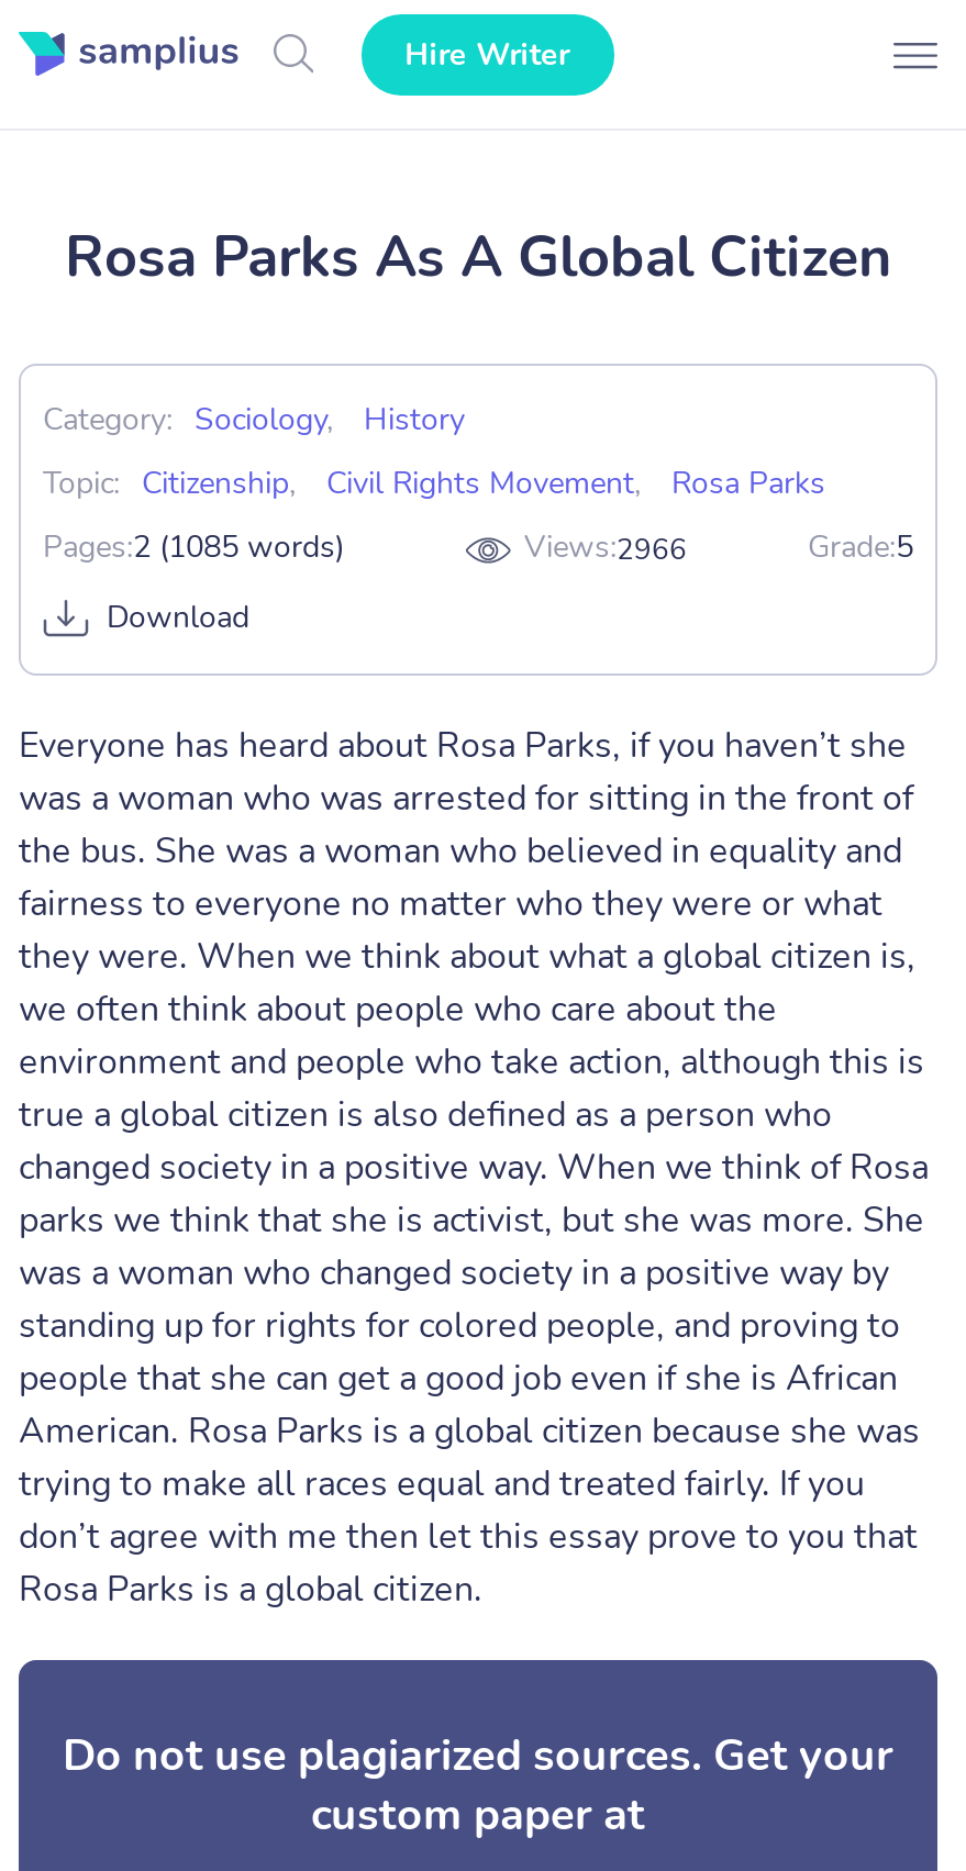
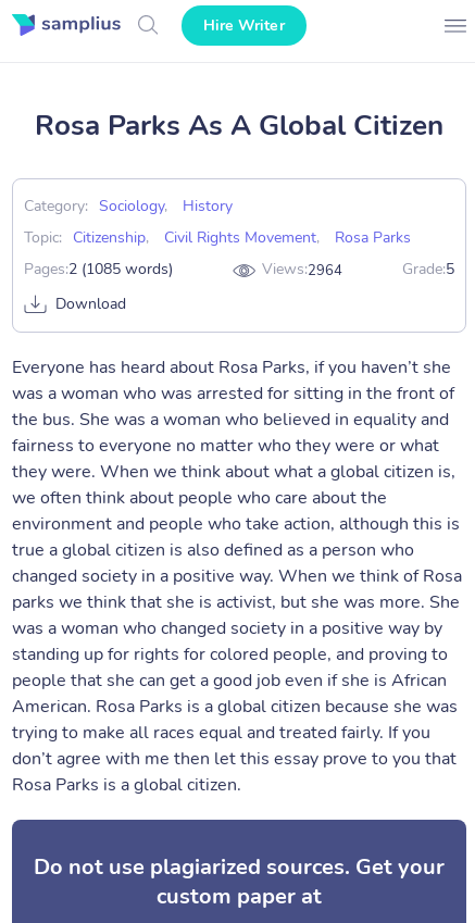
[524,526,687,570] Views:2966 -> [262,259,342,280] Views:2964

